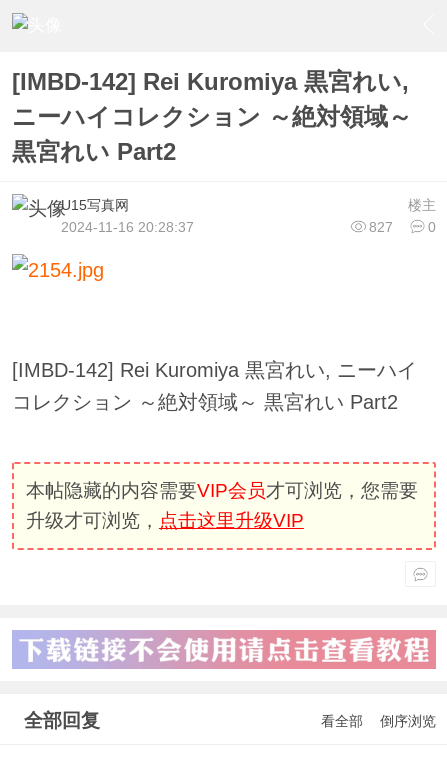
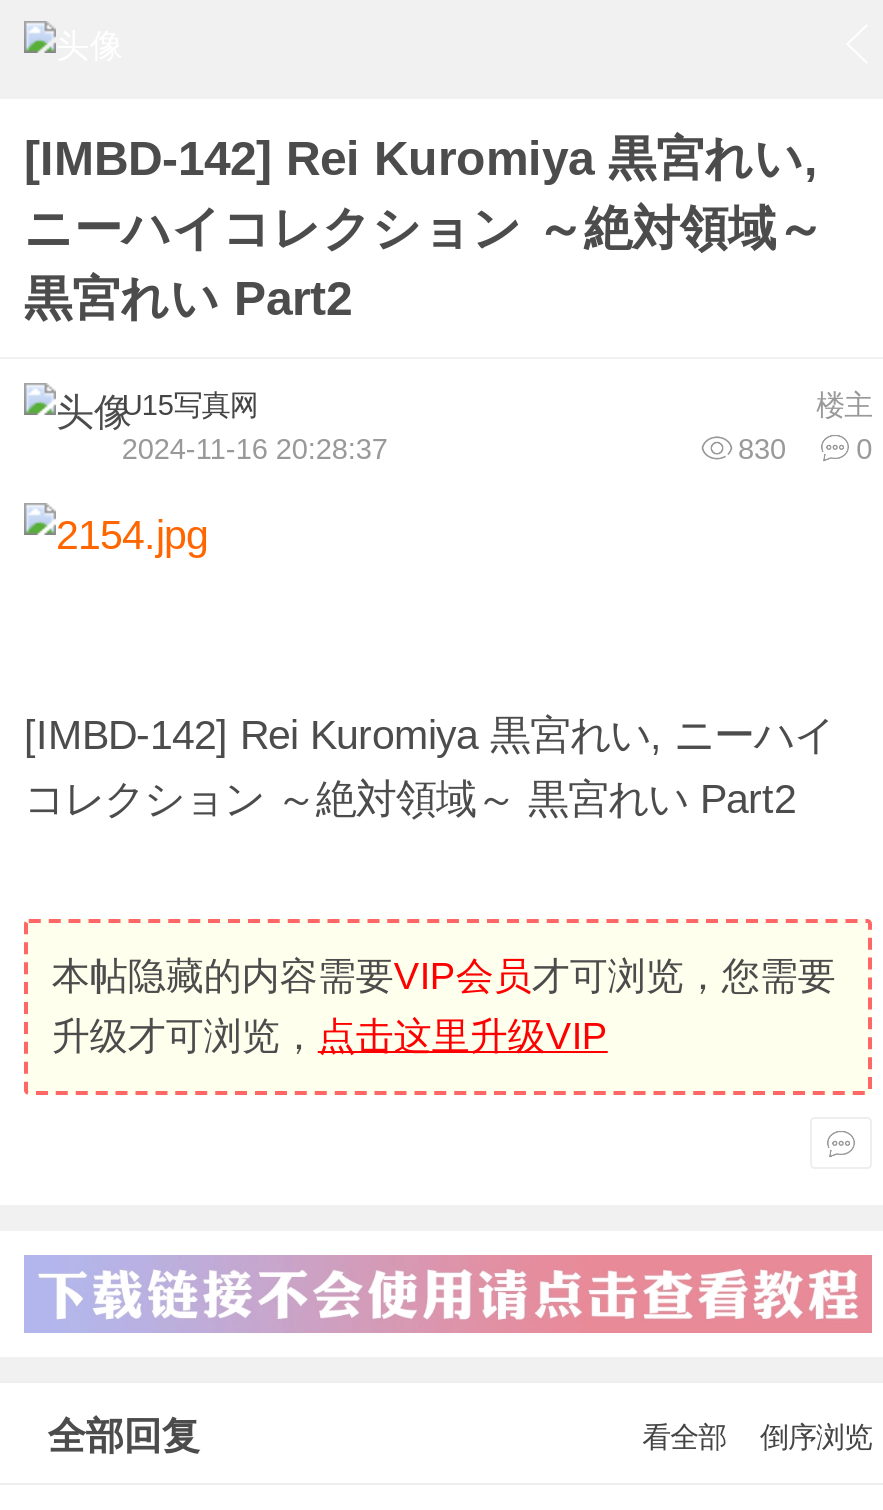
[369,219,436,235] 827 0 -> [738,433,872,465] 830 0

